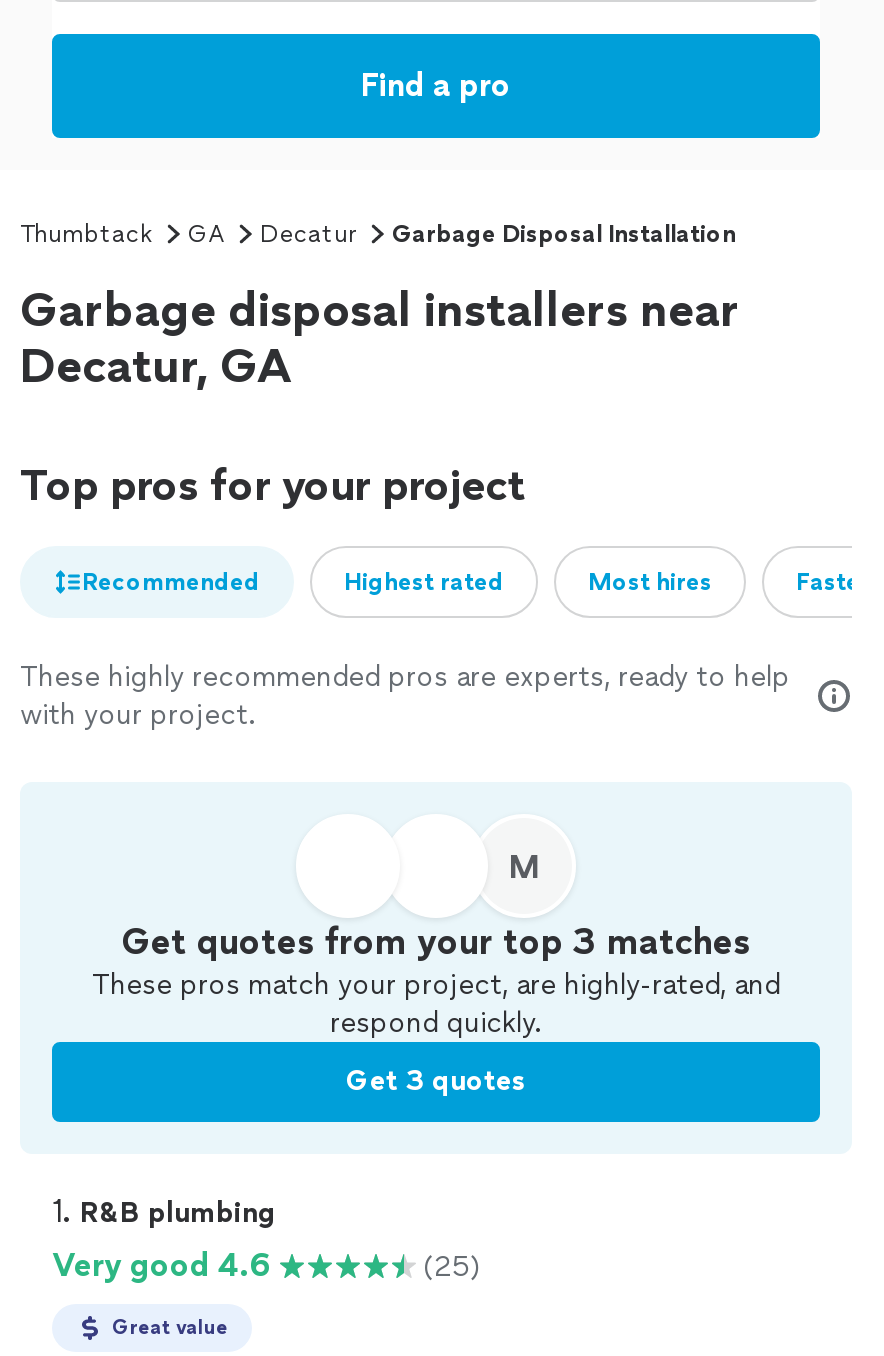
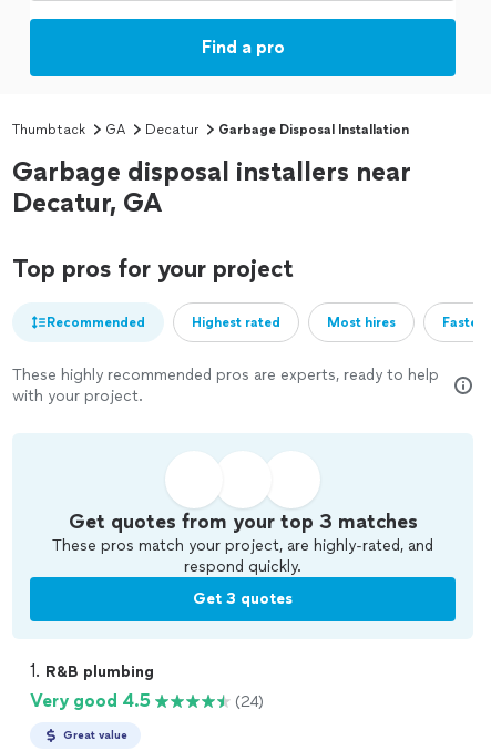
[509,847,539,885] M -> none
[52,1246,272,1284] Very good 4.6 -> [30,690,151,711] Very good 4.5
[424,1249,480,1283] (25) -> [235,692,264,711] (24)

